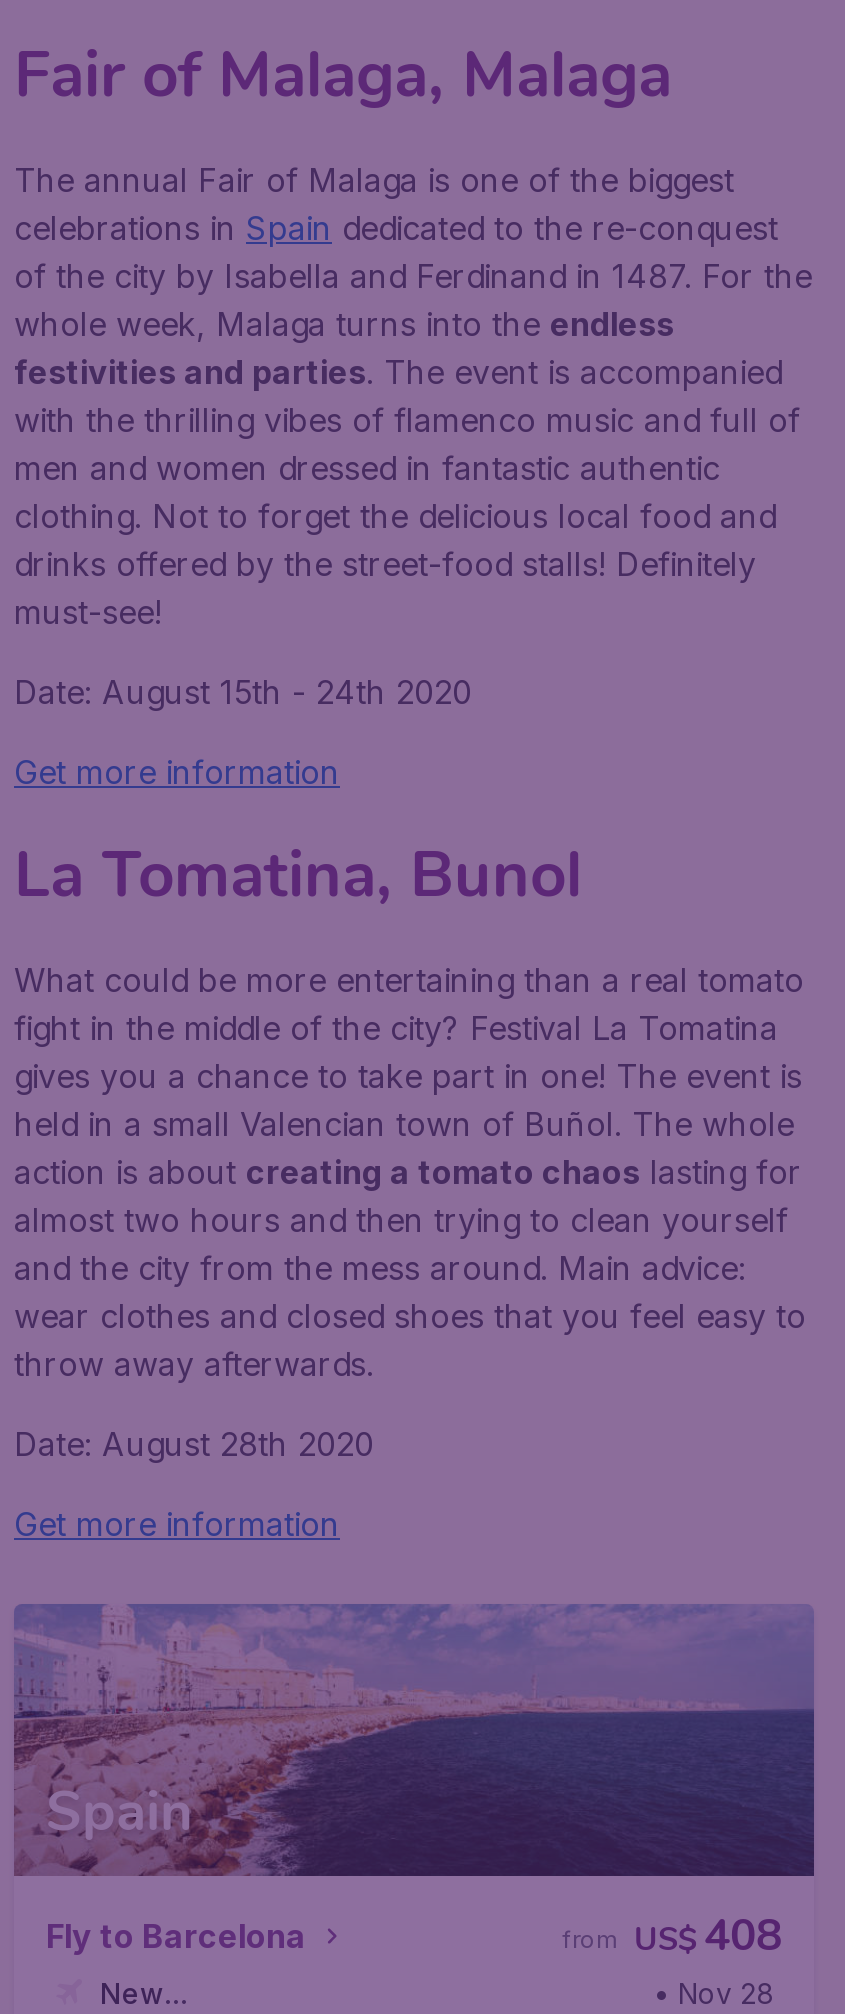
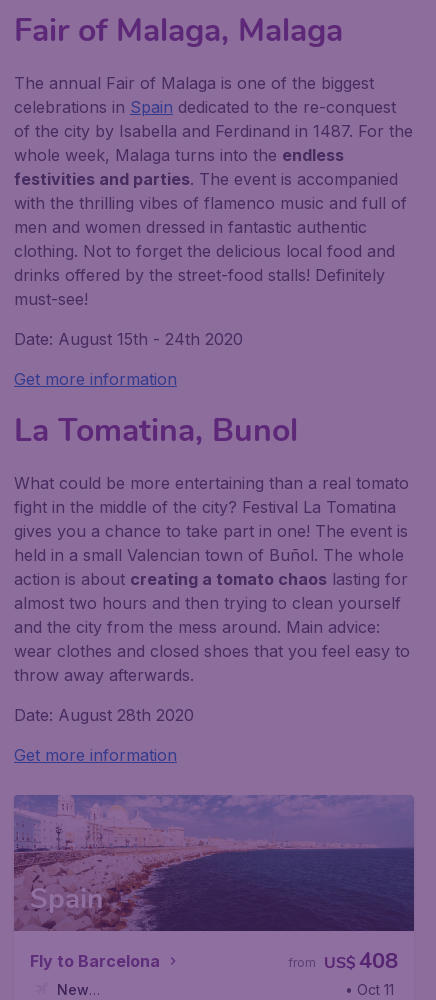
[654,1976,774,2010] • Nov 28 -> [345,981,394,998] • Oct 11

